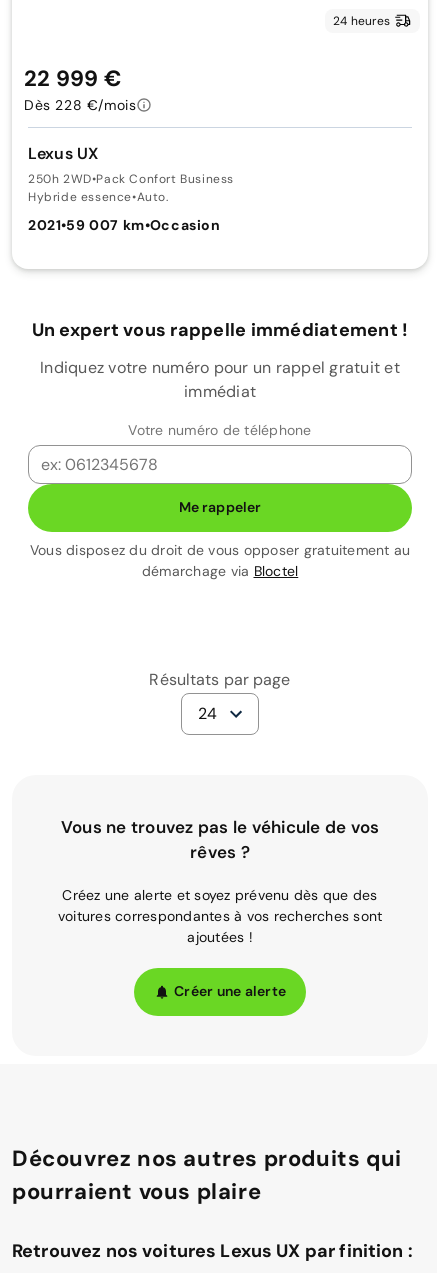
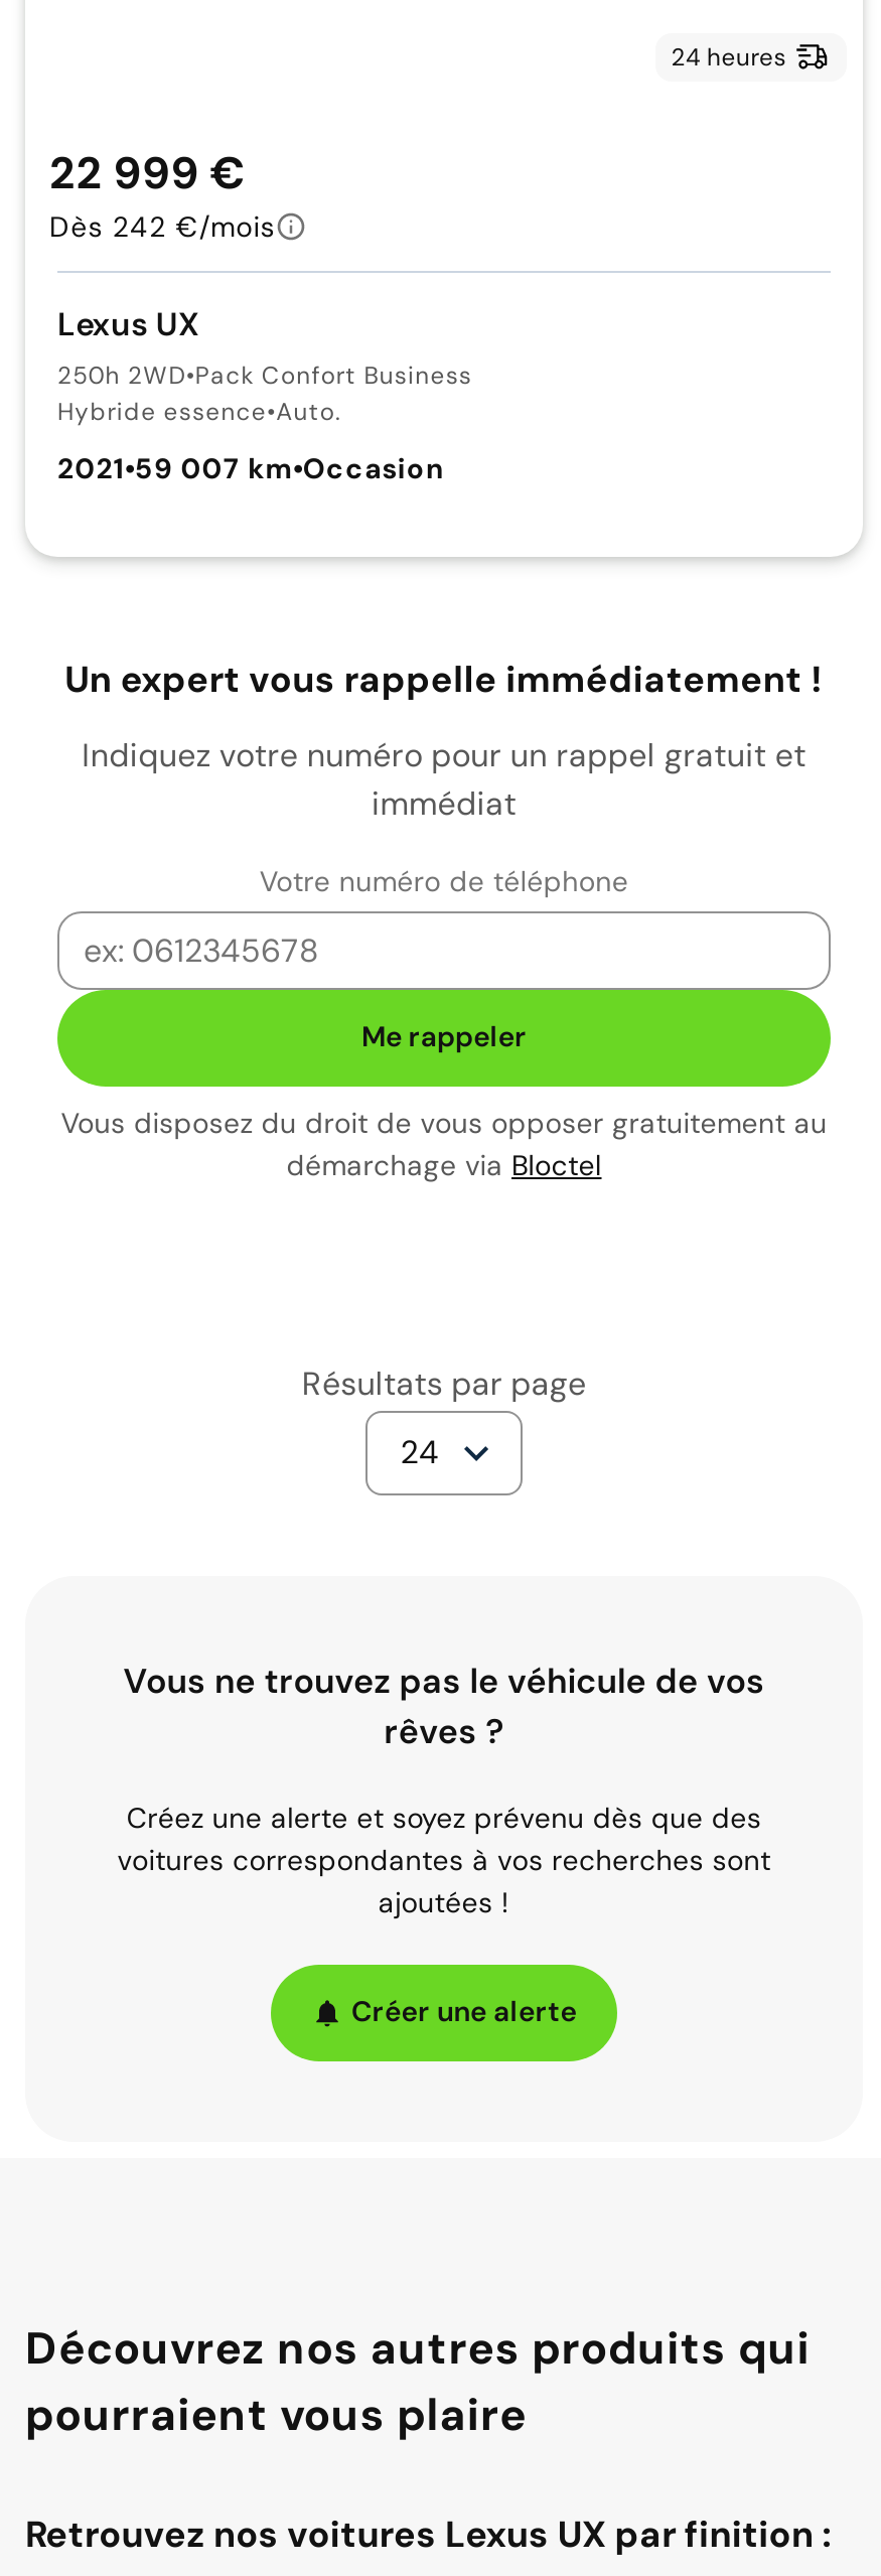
[24,96,136,114] Dès 228 €/mois -> [49,208,276,244] Dès 242 €/mois

